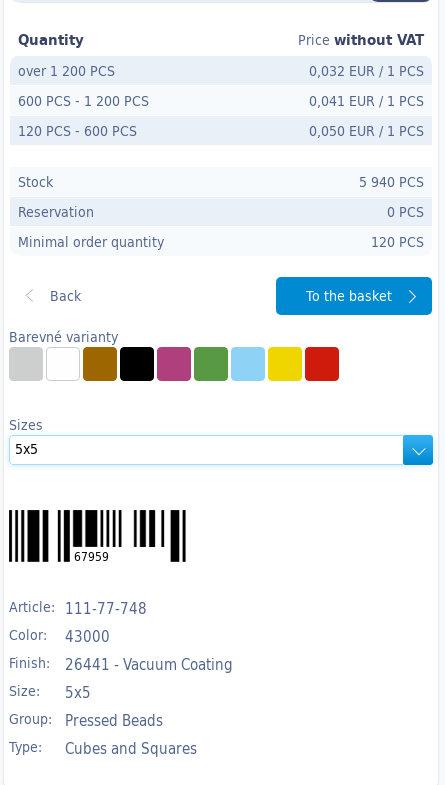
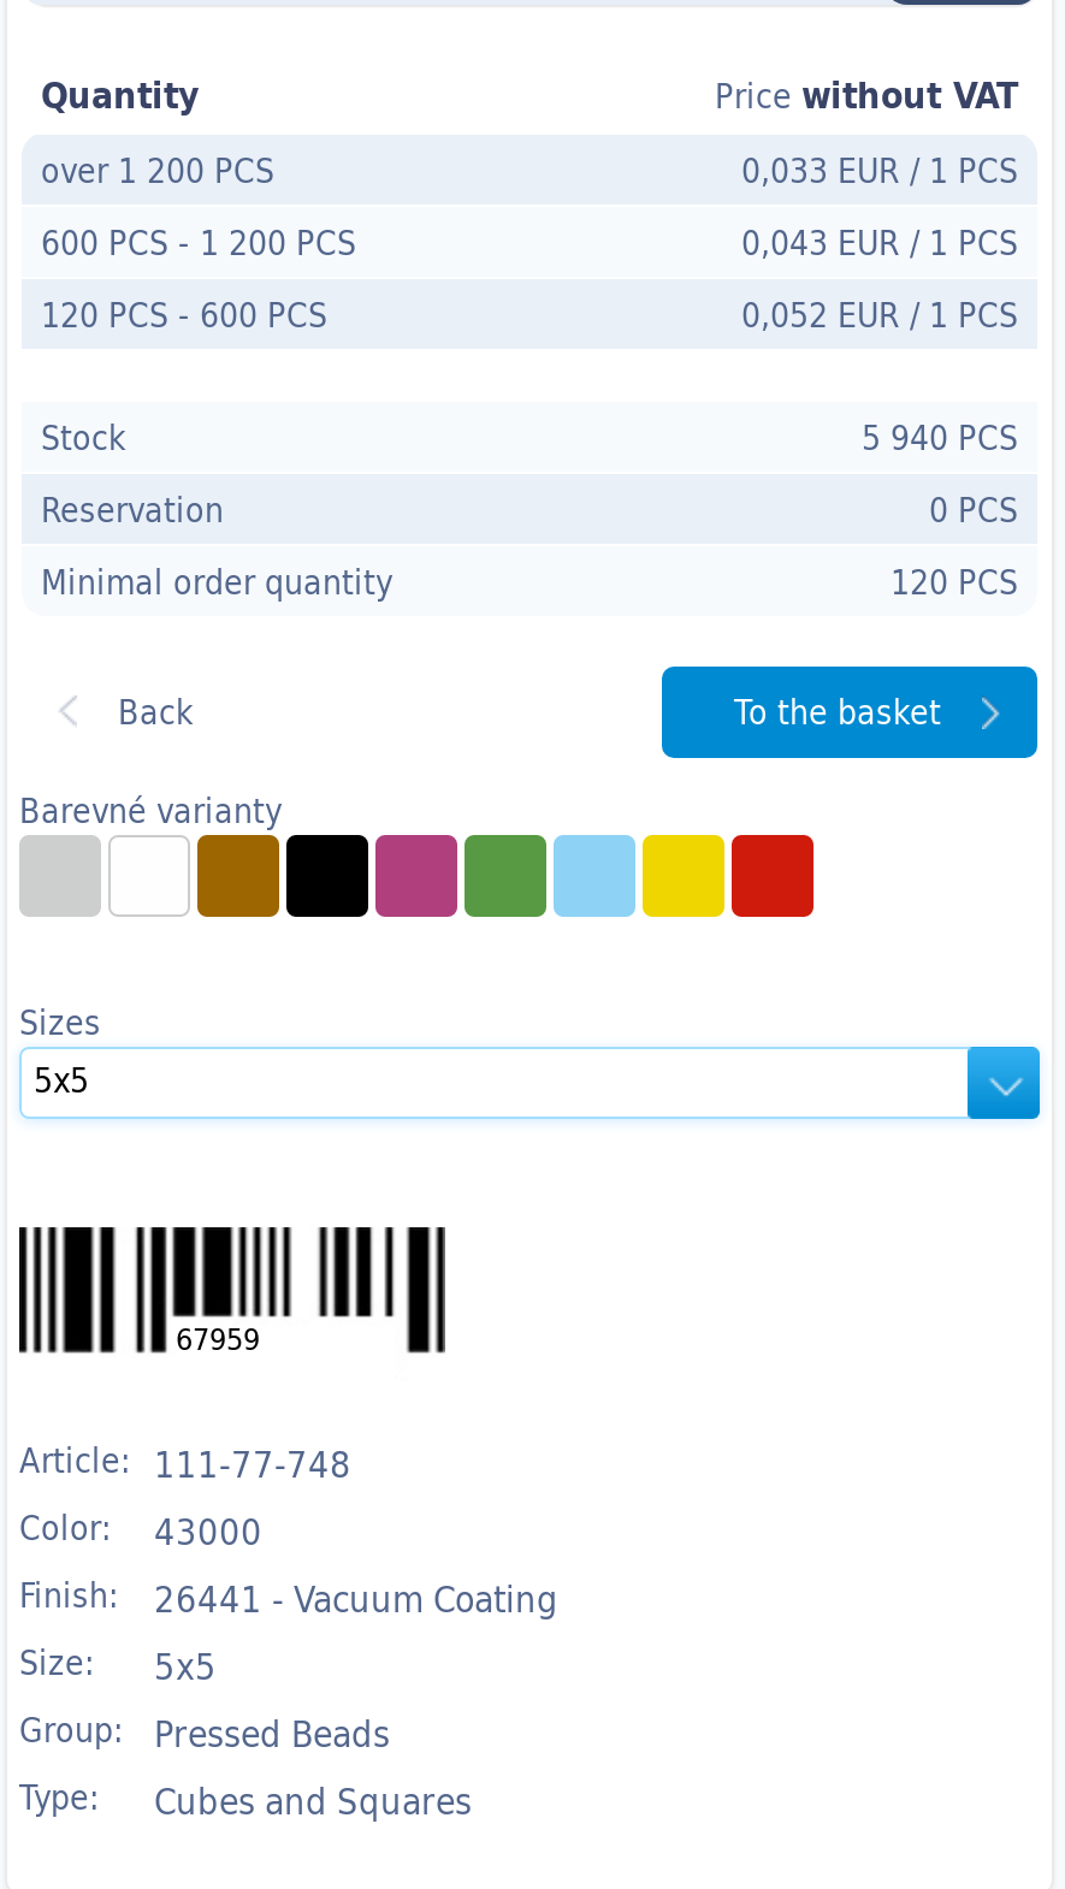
[309,60,424,81] 0,032 EUR / 1 PCS -> [741,145,1018,195] 0,033 EUR / 1 PCS
[309,90,424,111] 0,041 EUR / 1 PCS -> [741,217,1018,268] 0,043 EUR / 1 PCS
[309,120,424,141] 0,050 EUR / 1 PCS -> [741,289,1018,340] 0,052 EUR / 1 PCS

